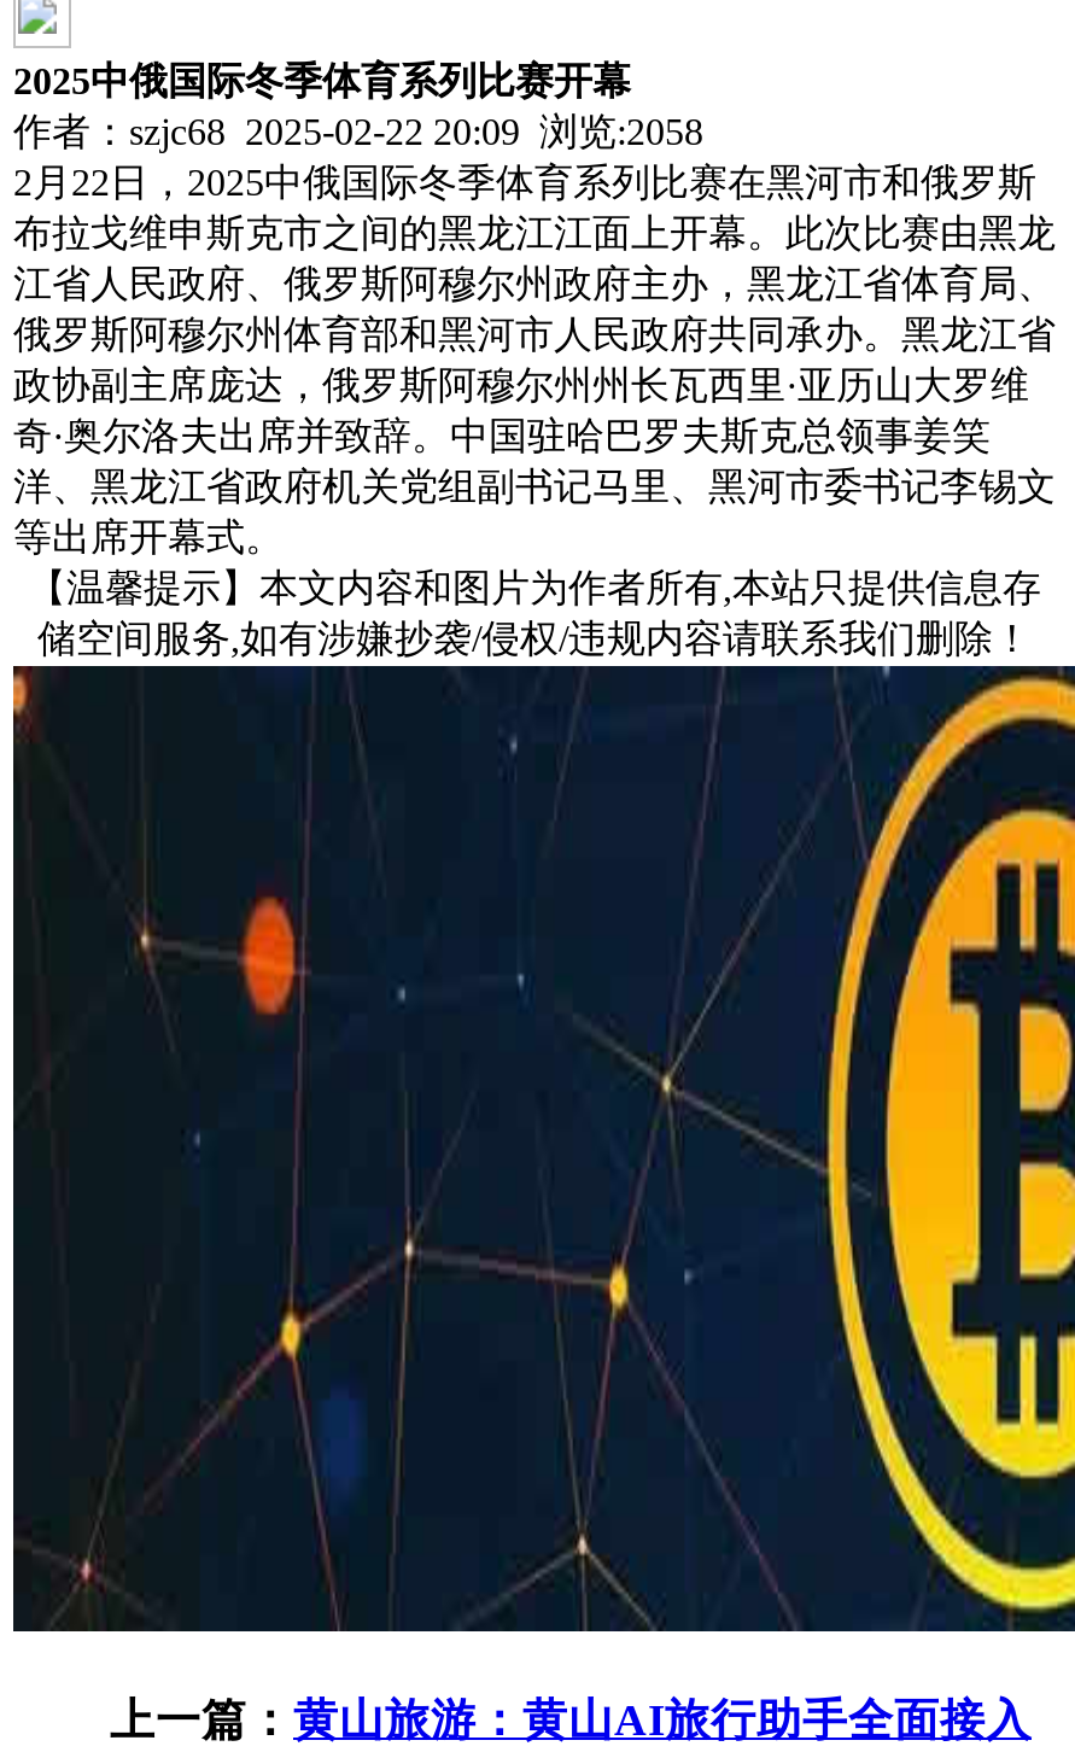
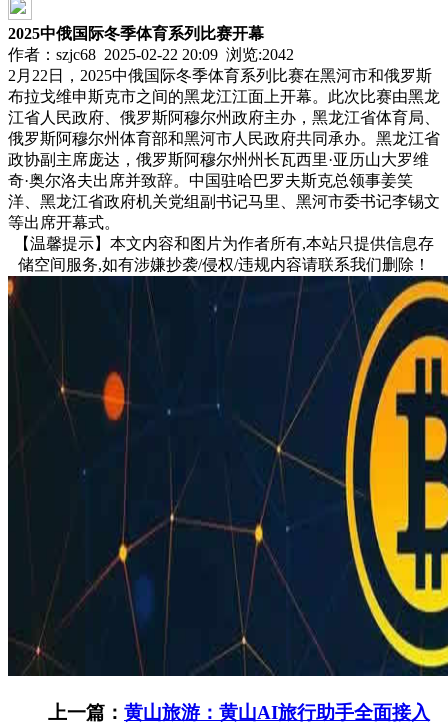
[13,111,703,152] 作者：szjc68 2025-02-22 20:09 浏览:2058 -> [8,46,294,63] 作者：szjc68 2025-02-22 20:09 浏览:2042

